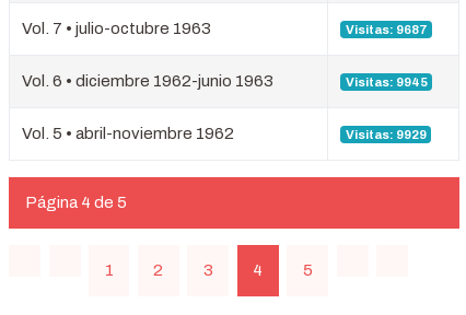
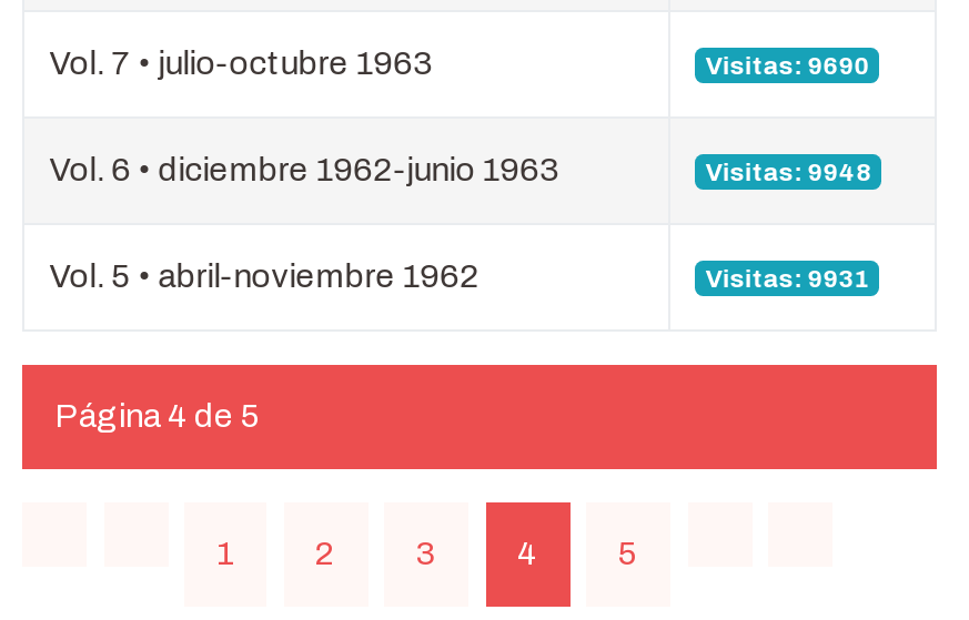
[345,22,427,36] Visitas: 9687 -> [705,51,870,78] Visitas: 9690
[345,75,427,88] Visitas: 9945 -> [705,157,872,184] Visitas: 9948
[345,127,426,141] Visitas: 9929 -> [705,264,870,291] Visitas: 9931

